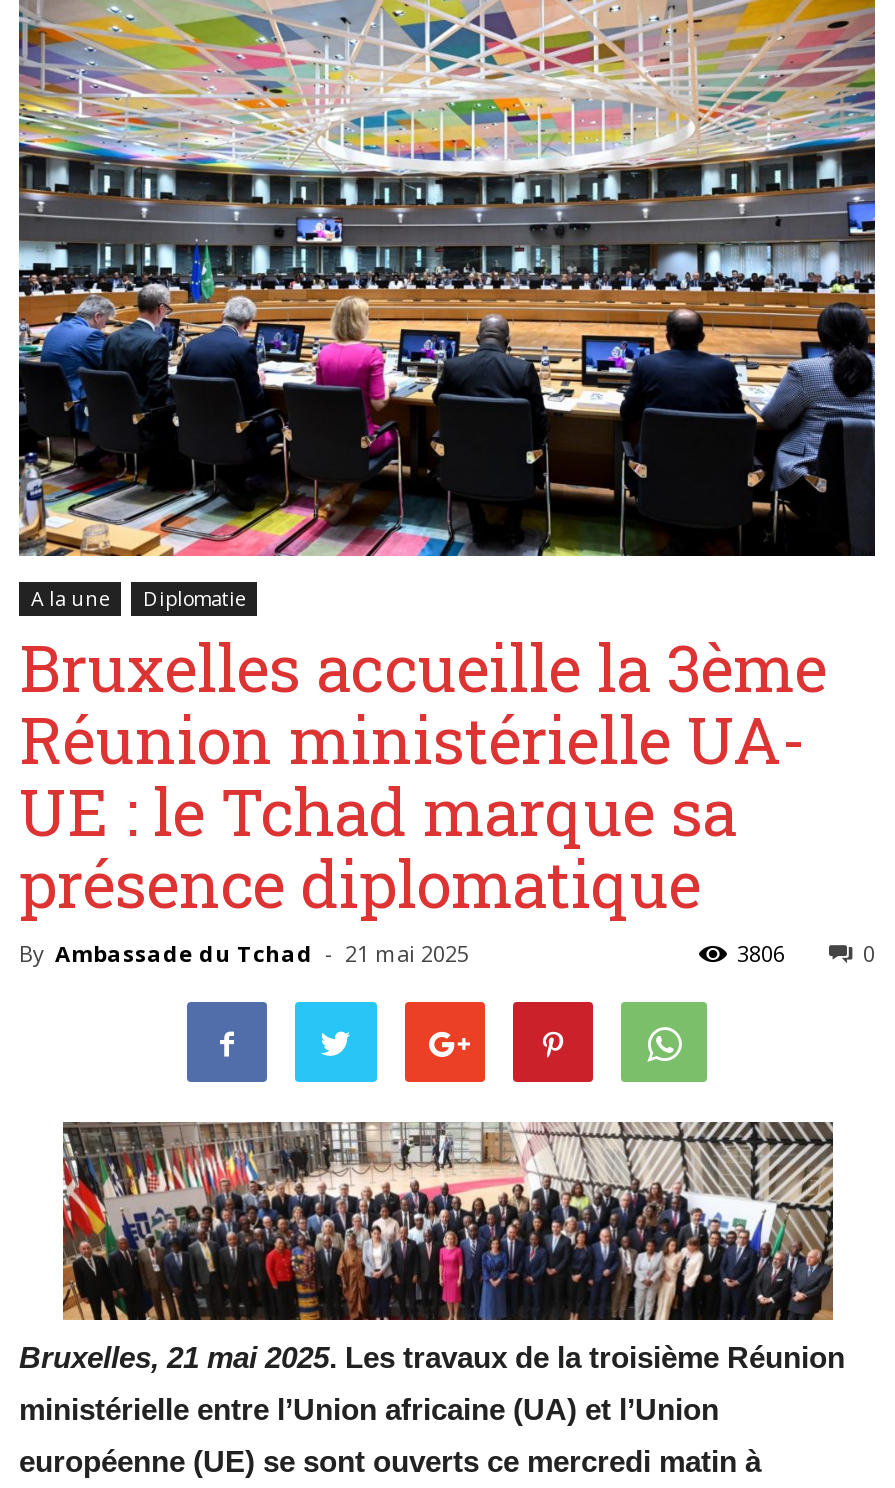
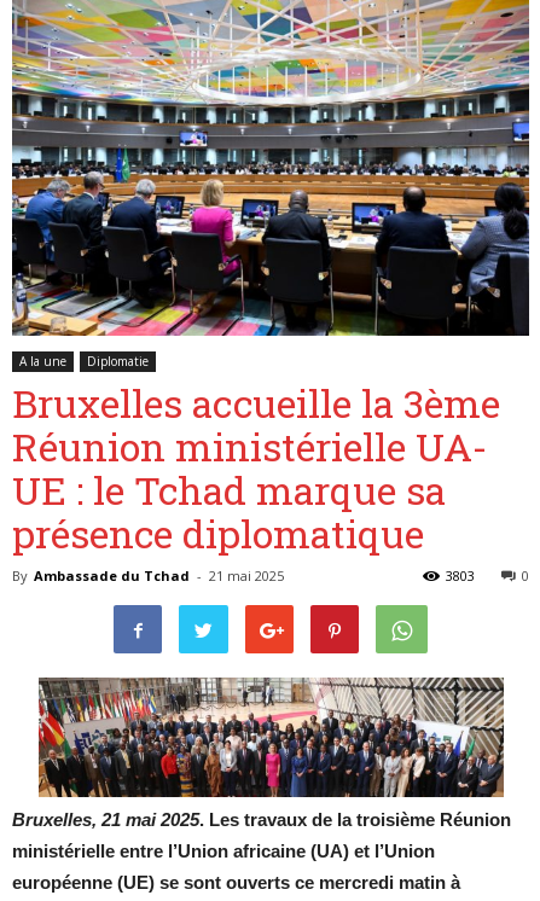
[737,937,785,967] 3806 -> [446,566,475,584] 3803

